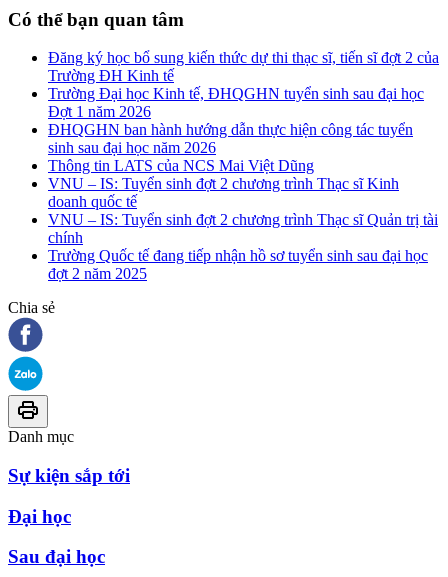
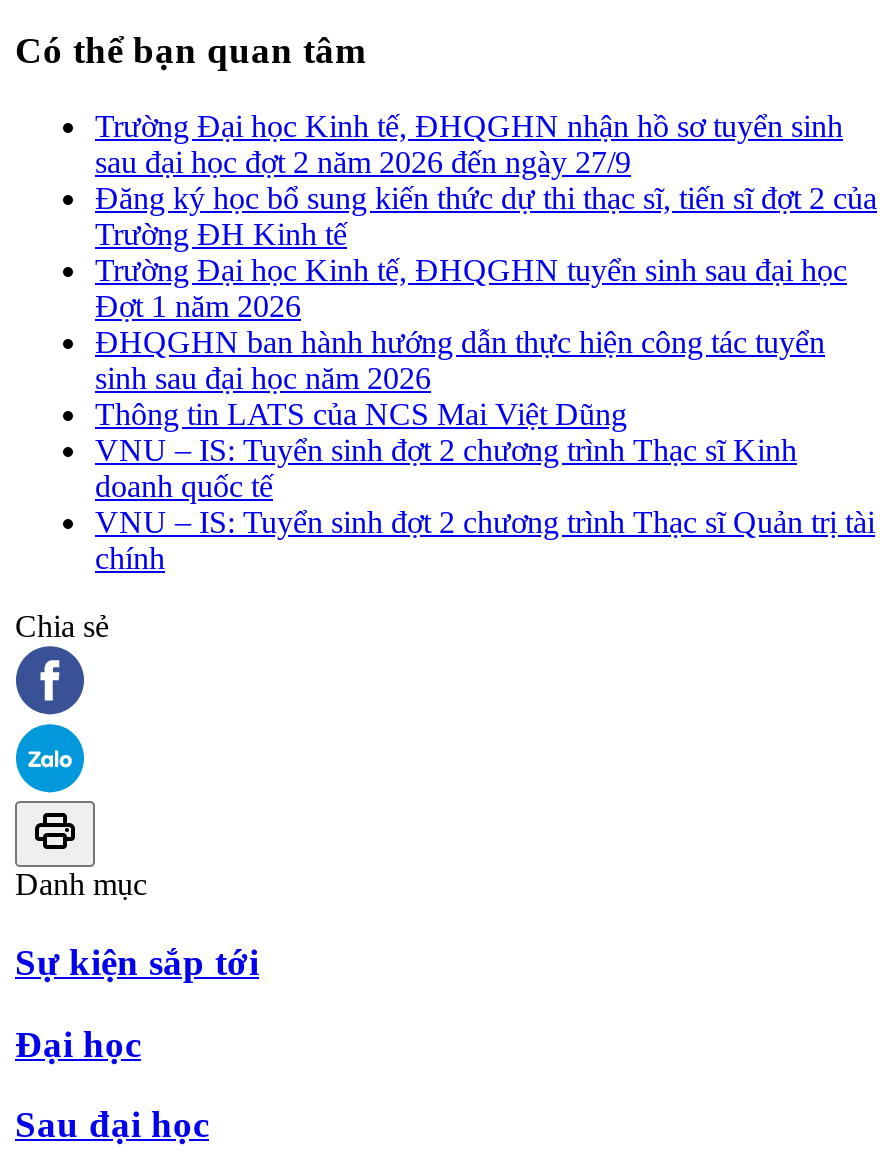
none -> [95,109,843,179] Trường Đại học Kinh tế, ĐHQGHN nhận hồ sơ tuyển sinh | sau đại học đợt 2 năm 2026 đến ngày 27/9
moved [48,49,439,246] -> [95,181,877,575]: Đăng ký học bổ sung kiến thức dự thi thạc sĩ, tiến sĩ đợt 2 của | Trường ĐH Kinh tế | Trường Đại học Kinh tế, ĐHQGHN tuyển sinh sau đại học | ... | VNU – IS: Tuyển sinh đợt 2 chương trình Thạc sĩ Quản trị tài | chính
[48,247,428,282] Trường Quốc tế đang tiếp nhận hồ sơ tuyển sinh sau đại học | đợt 2 năm 2025 -> none

